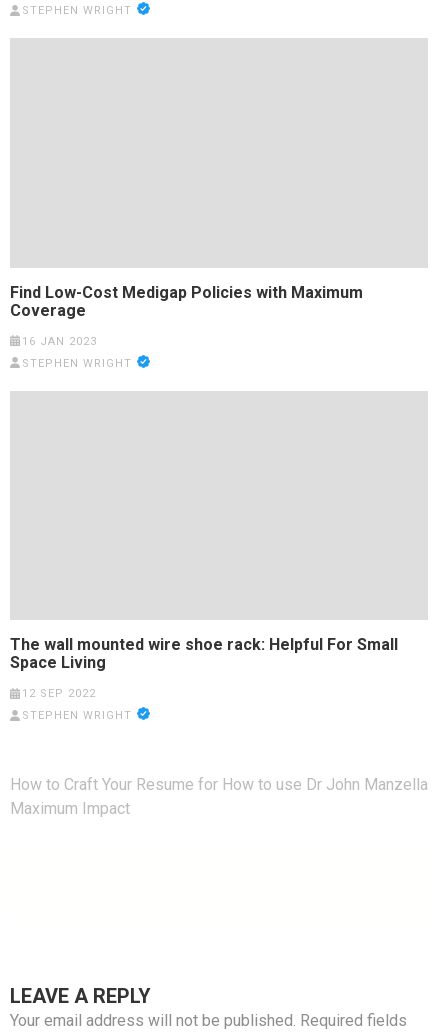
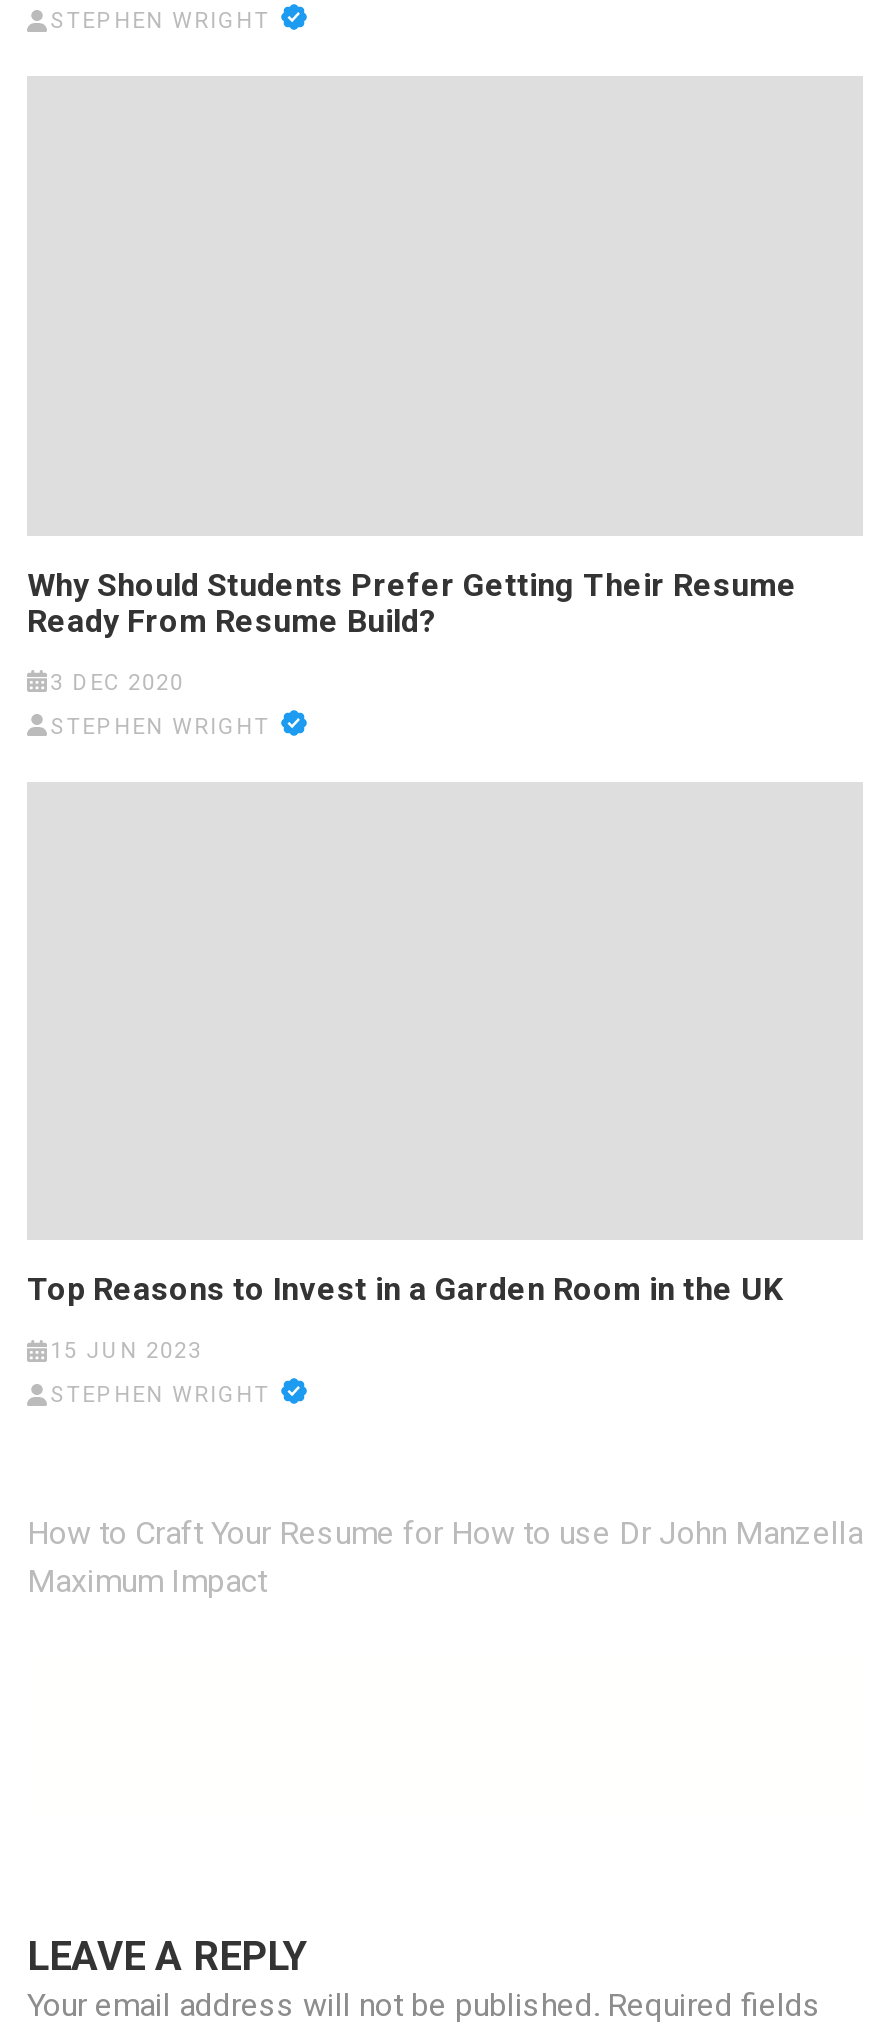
[10,283,363,320] Find Low-Cost Medigap Policies with Maximum | Coverage -> [27,566,797,640] Why Should Students Prefer Getting Their Resume | Ready From Resume Build?
[22,335,97,348] 16 JAN 2023 -> [50,670,184,696] 3 DEC 2020
[10,635,398,672] The wall mounted wire shoe rack: Helpful For Small | Space Living -> [27,1271,783,1309] Top Reasons to Invest in a Garden Room in the UK
[22,687,96,700] 12 SEP 2022 -> [50,1339,202,1365] 15 JUN 2023

